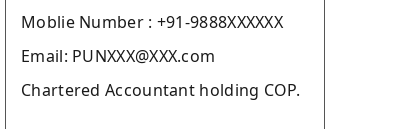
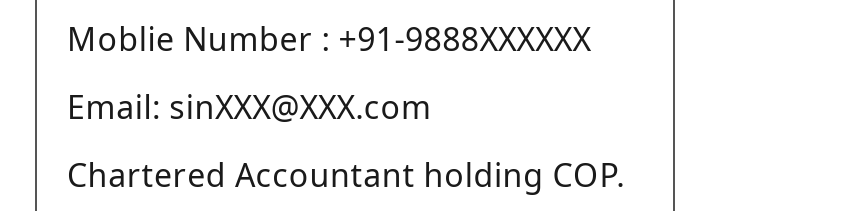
[21,45,215,67] Email: PUNXXX@XXX.com -> [67,85,432,129] Email: sinXXX@XXX.com

